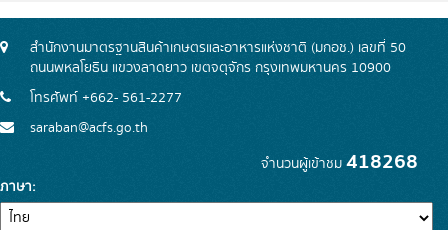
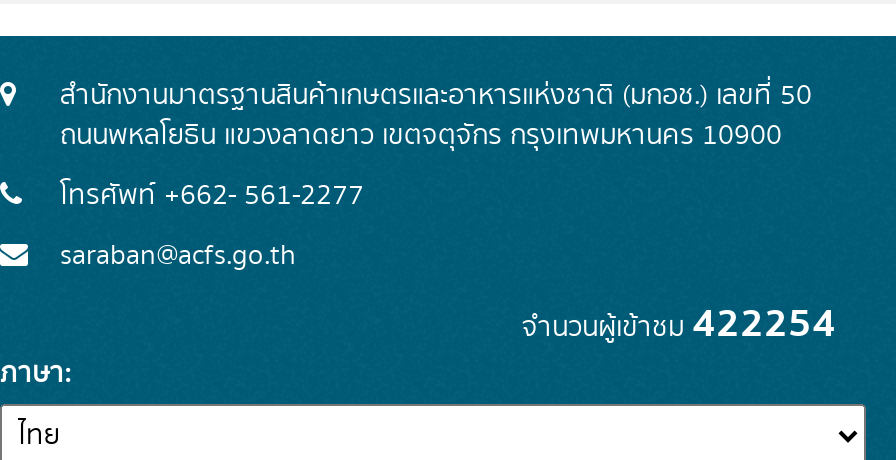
[261,146,418,178] จำนวนผู้เข้าชม418268 -> [522,292,836,356] จำนวนผู้เข้าชม422254

